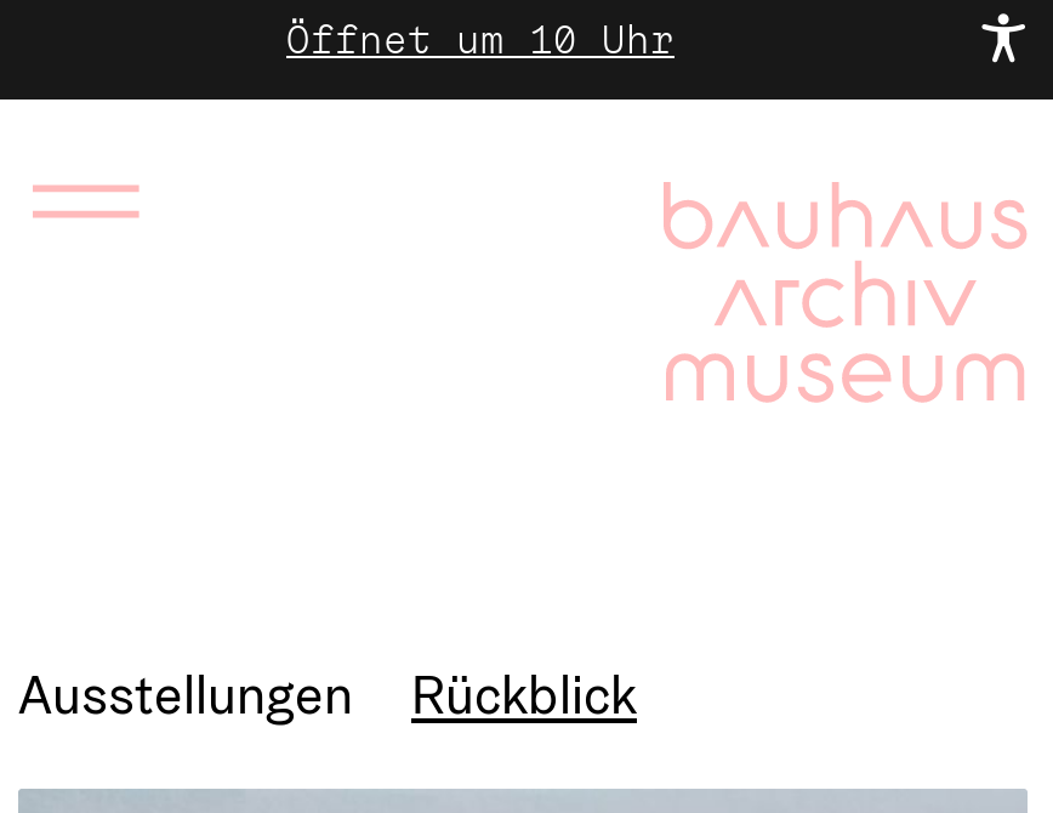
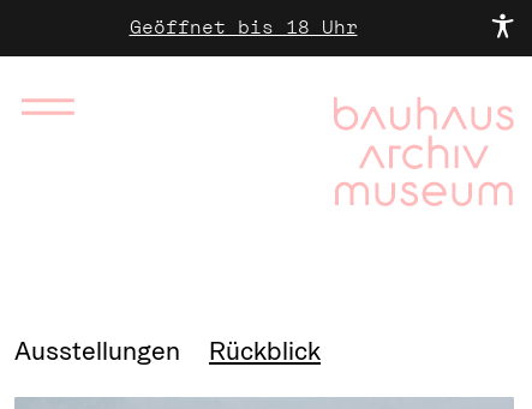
[286,15,675,66] Öffnet um 10 Uhr -> [129,14,357,40] Geöffnet bis 18 Uhr

